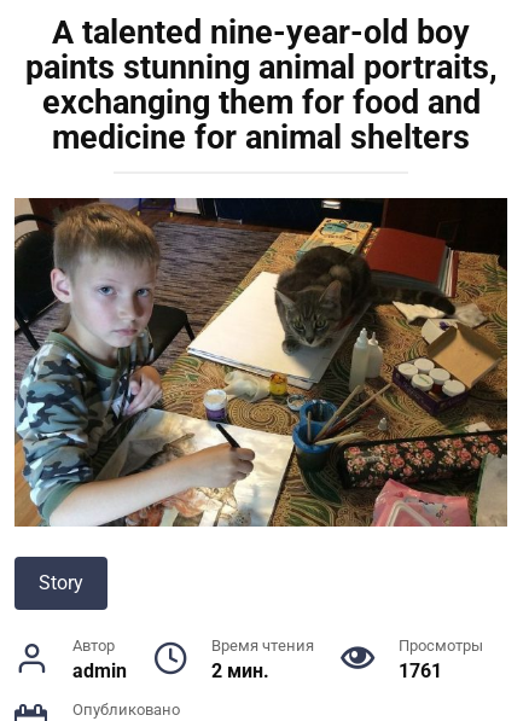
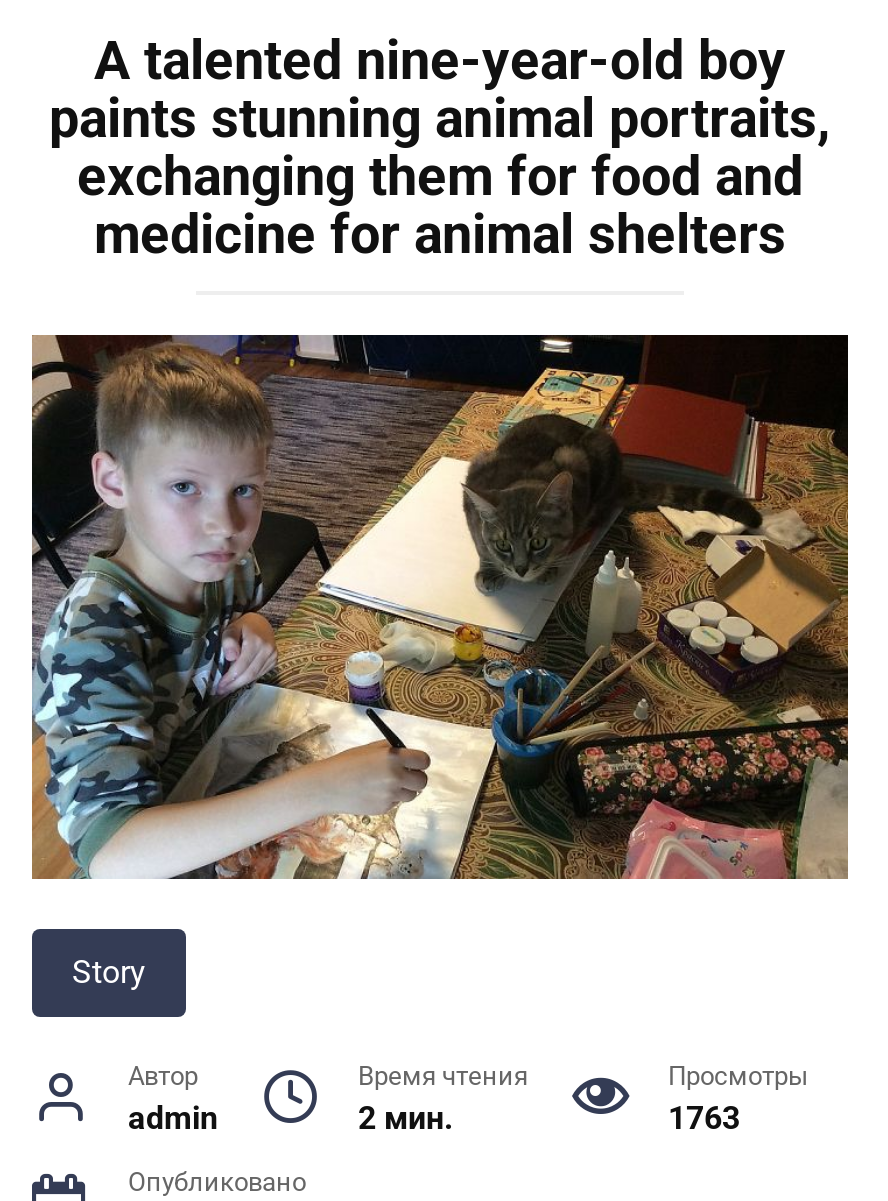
[399,659,442,682] 1761 -> [668,1099,740,1137] 1763

